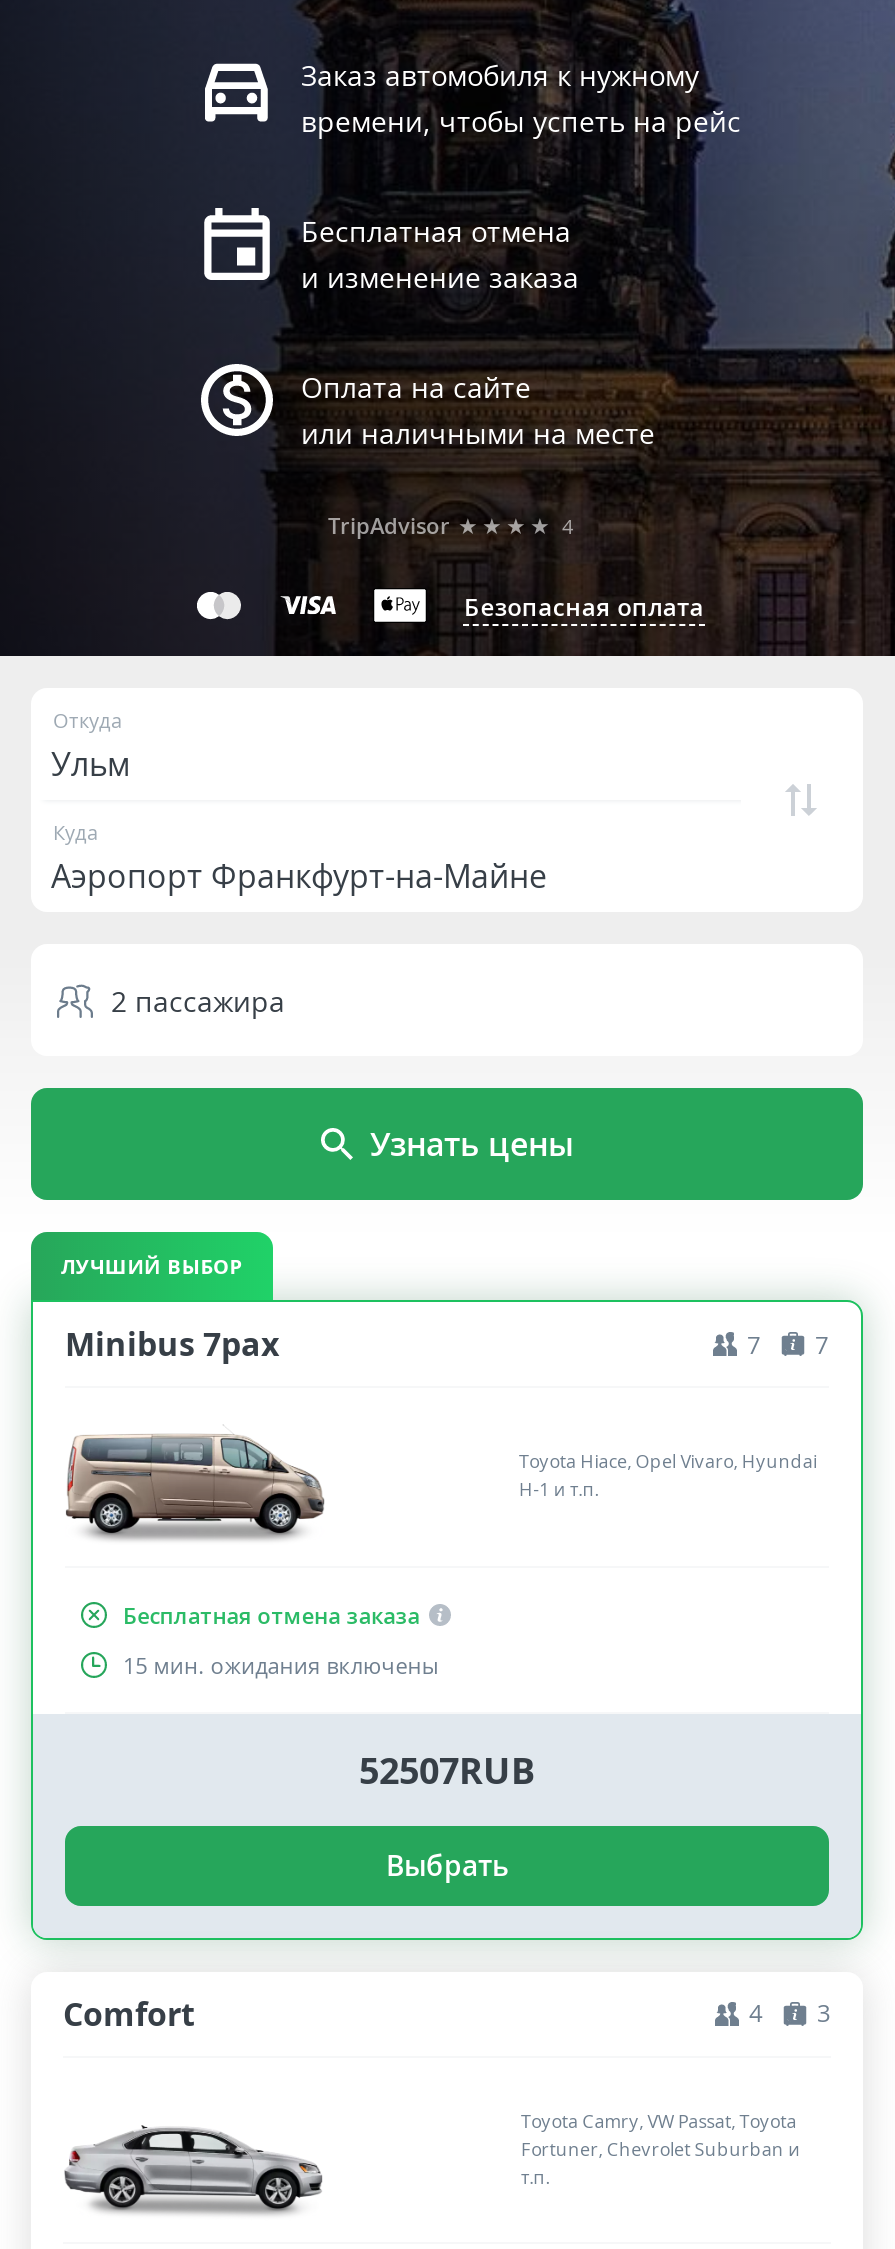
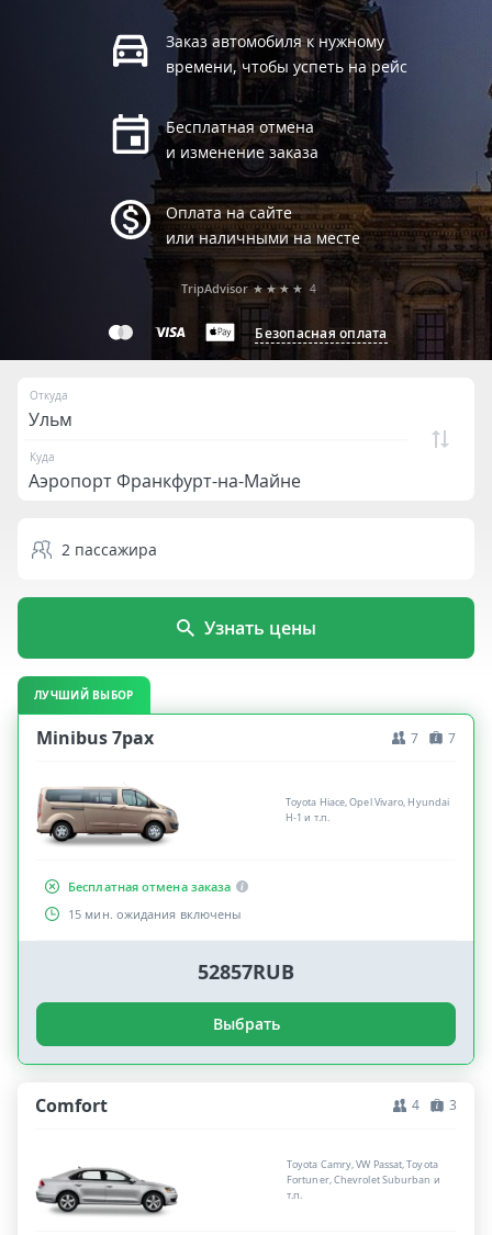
[359,1745,535,1793] 52507RUB -> [198,958,294,984] 52857RUB

